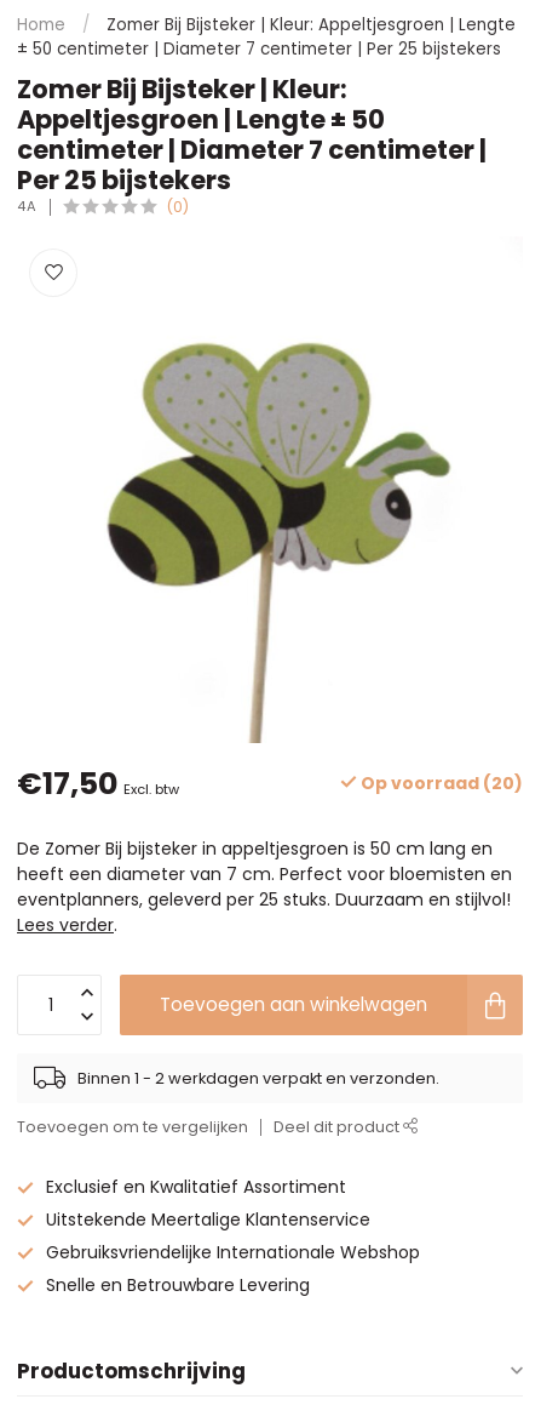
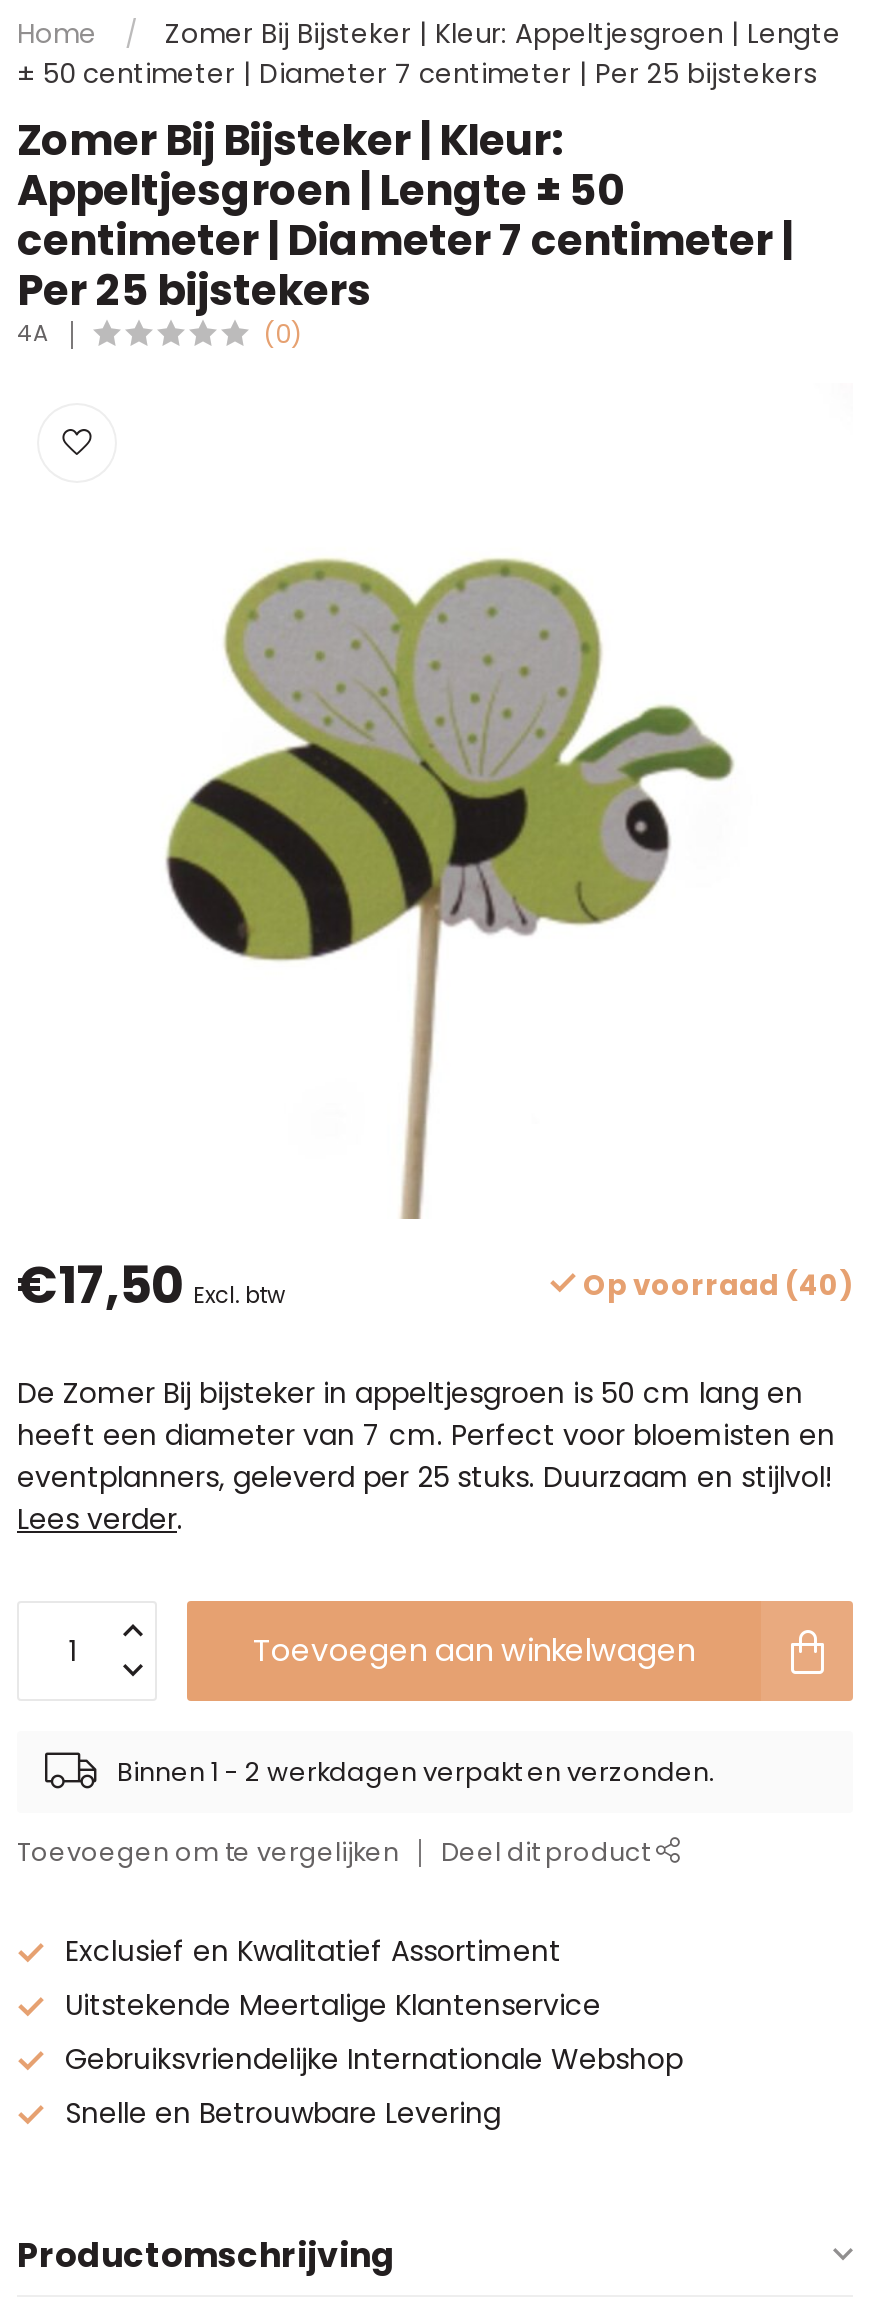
[357,771,523,795] Op voorraad (20) -> [577,1265,853,1305] Op voorraad (40)

